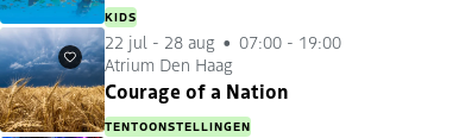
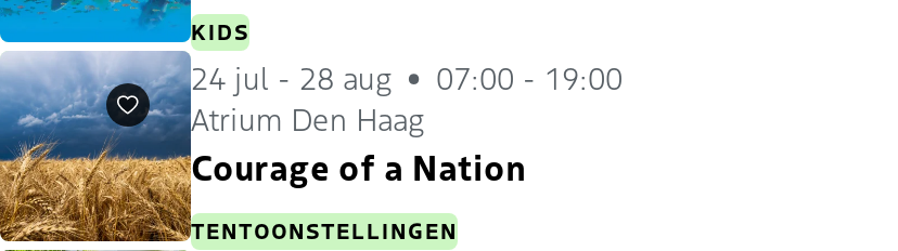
[105,30,341,54] 22 jul - 28 aug 07:00 - 19:00 -> [191,55,623,98] 24 jul - 28 aug 07:00 - 19:00

